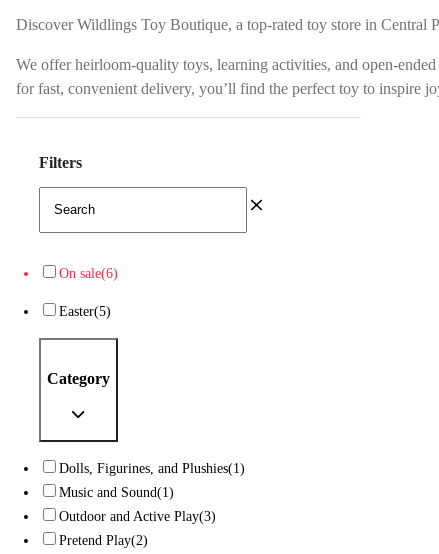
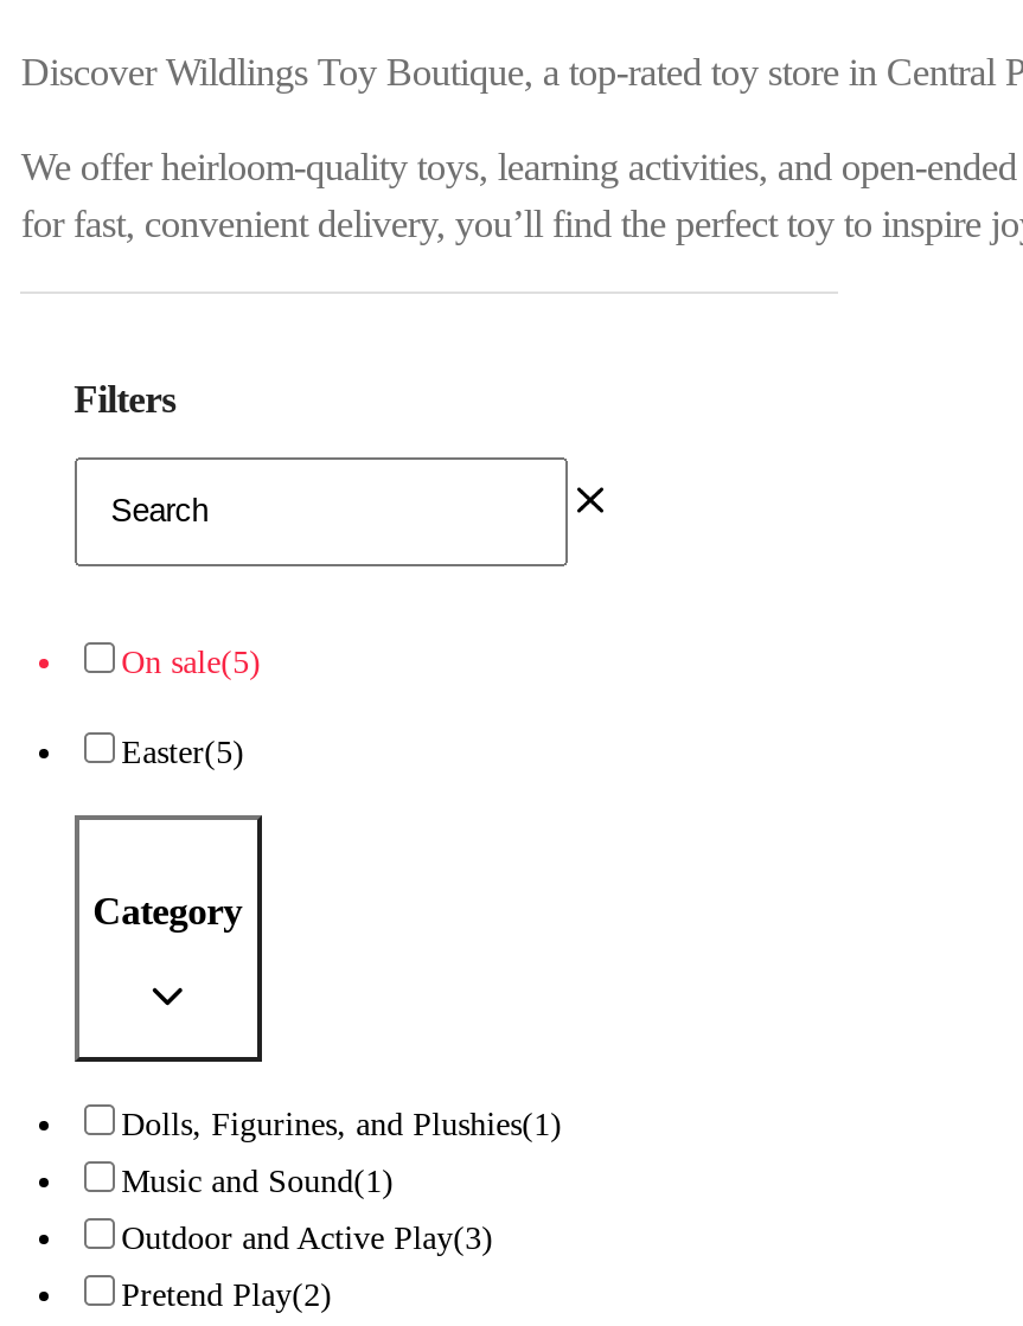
[59,265,118,281] On sale(6) -> [121,643,261,681] On sale(5)

